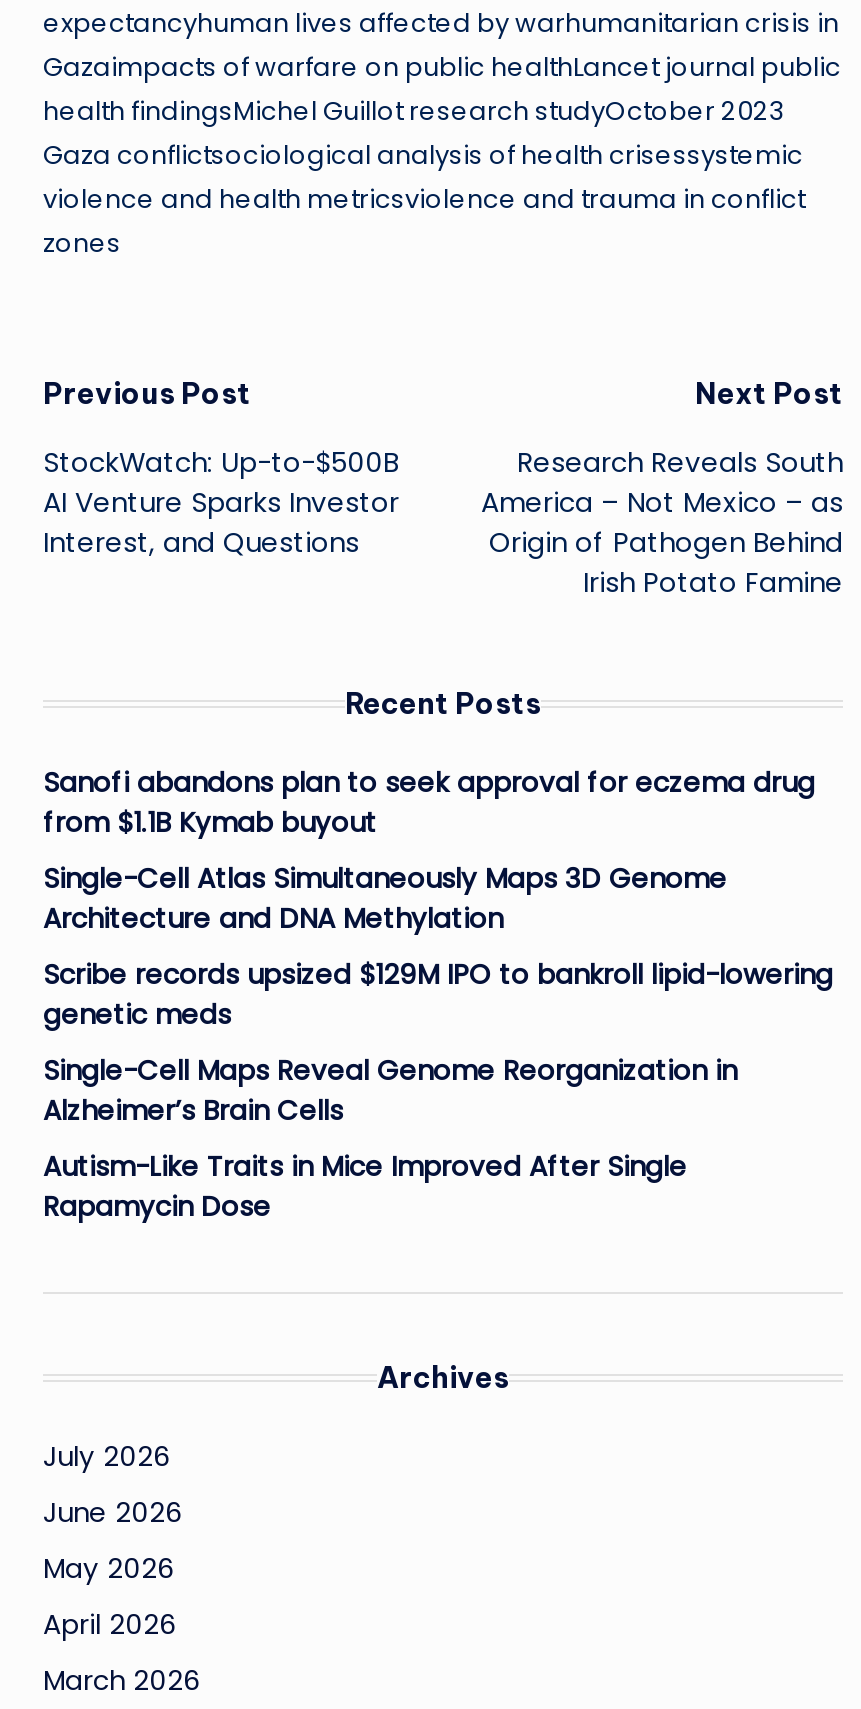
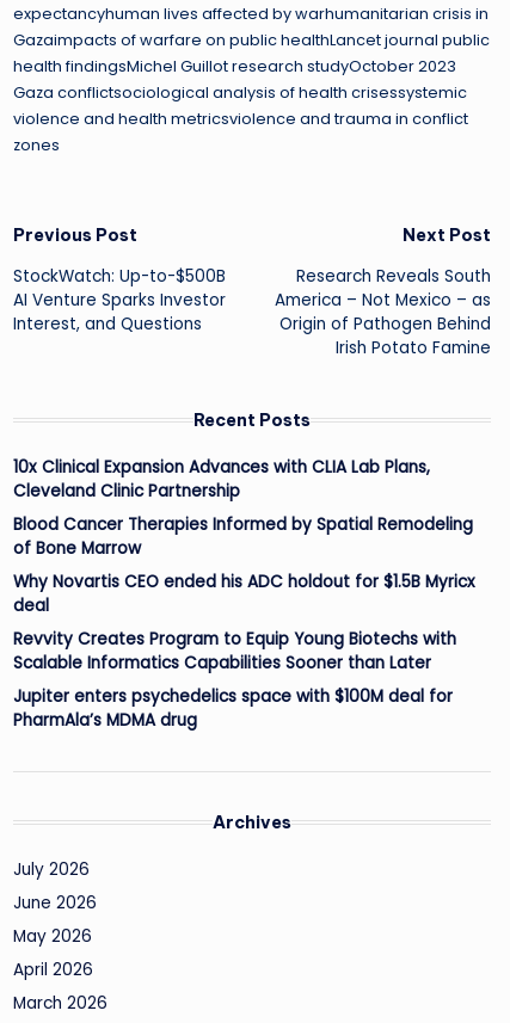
[43,764,815,842] Sanofi abandons plan to seek approval for eczema drug | from $1.1B Kymab buyout -> [13,456,430,503] 10x Clinical Expansion Advances with CLIA Lab Plans, | Cleveland Clinic Partnership
[43,860,727,938] Single-Cell Atlas Simultaneously Maps 3D Genome | Architecture and DNA Methylation -> [13,513,473,560] Blood Cancer Therapies Informed by Spatial Remodeling | of Bone Marrow
[43,956,833,1034] Scribe records upsized $129M IPO to bankroll lipid-lowering | genetic meds -> [13,571,475,617] Why Novartis CEO ended his ADC holdout for $1.5B Myricx | deal
[43,1052,737,1130] Single-Cell Maps Reveal Genome Reorganization in | Alzheimer’s Brain Cells -> [13,628,456,674] Revvity Creates Program to Equip Young Biotechs with | Scalable Informatics Capabilities Sooner than Later
[43,1148,687,1226] Autism-Like Traits in Mice Improved After Single | Rapamycin Dose -> [13,685,453,732] Jupiter enters psychedelics space with $100M deal for | PharmAla’s MDMA drug

